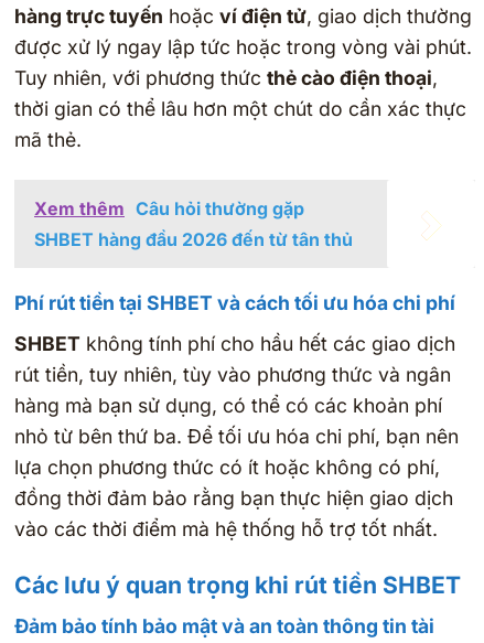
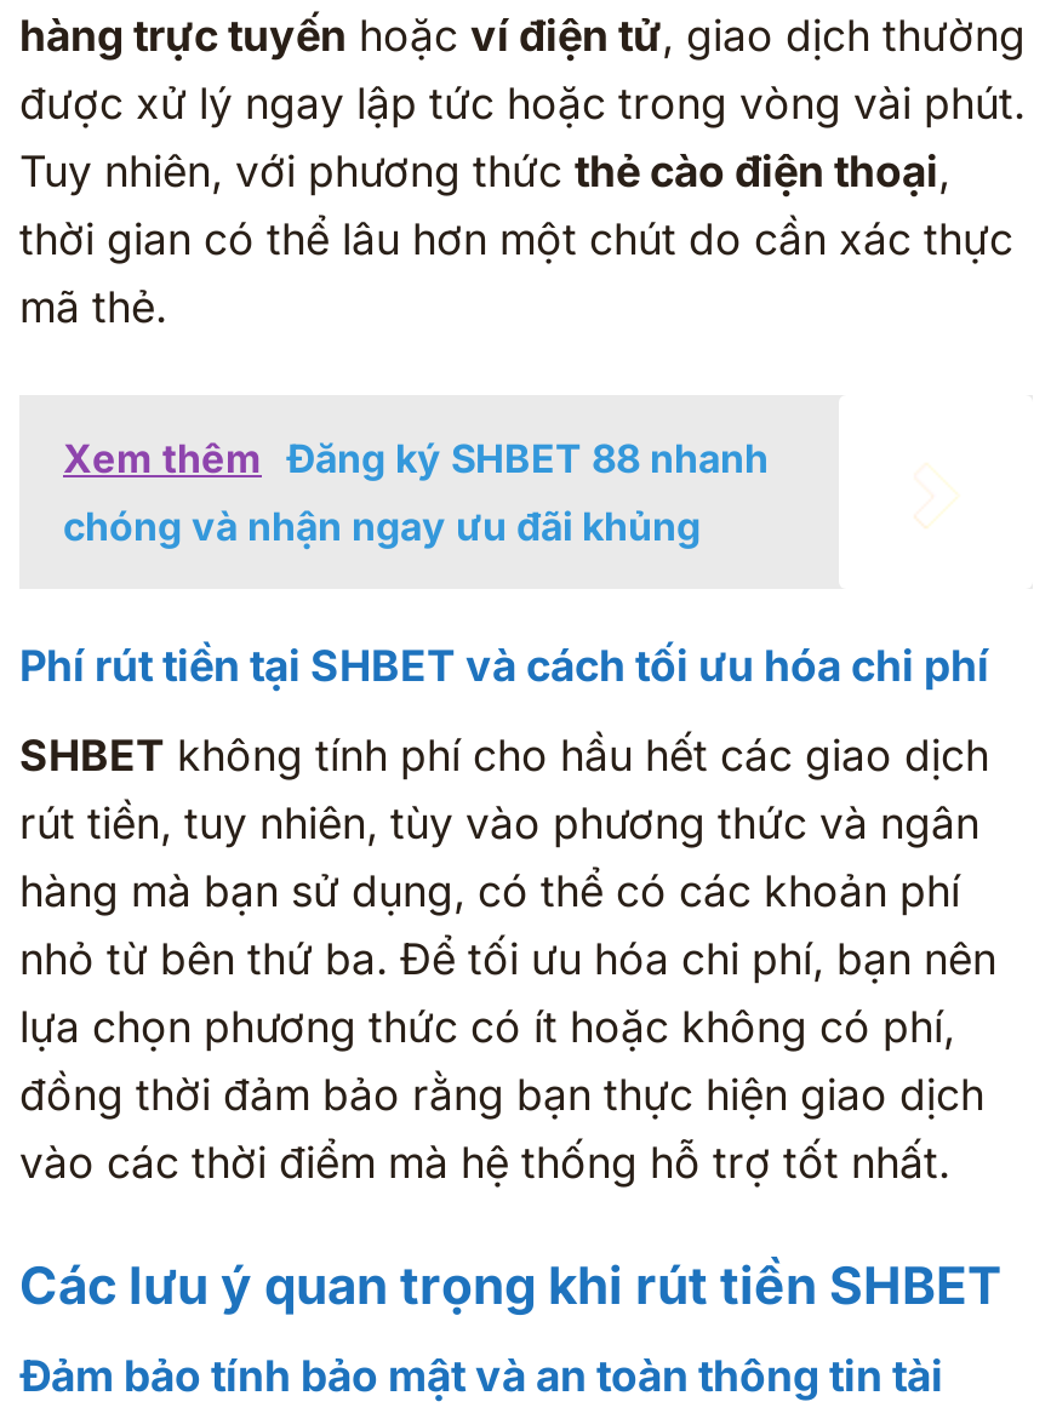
[34,198,353,251] Xem thêm Câu hỏi thường gặp | SHBET hàng đầu 2026 đến từ tân thủ -> [63,435,769,551] Xem thêm Đăng ký SHBET 88 nhanh | chóng và nhận ngay ưu đãi khủng

